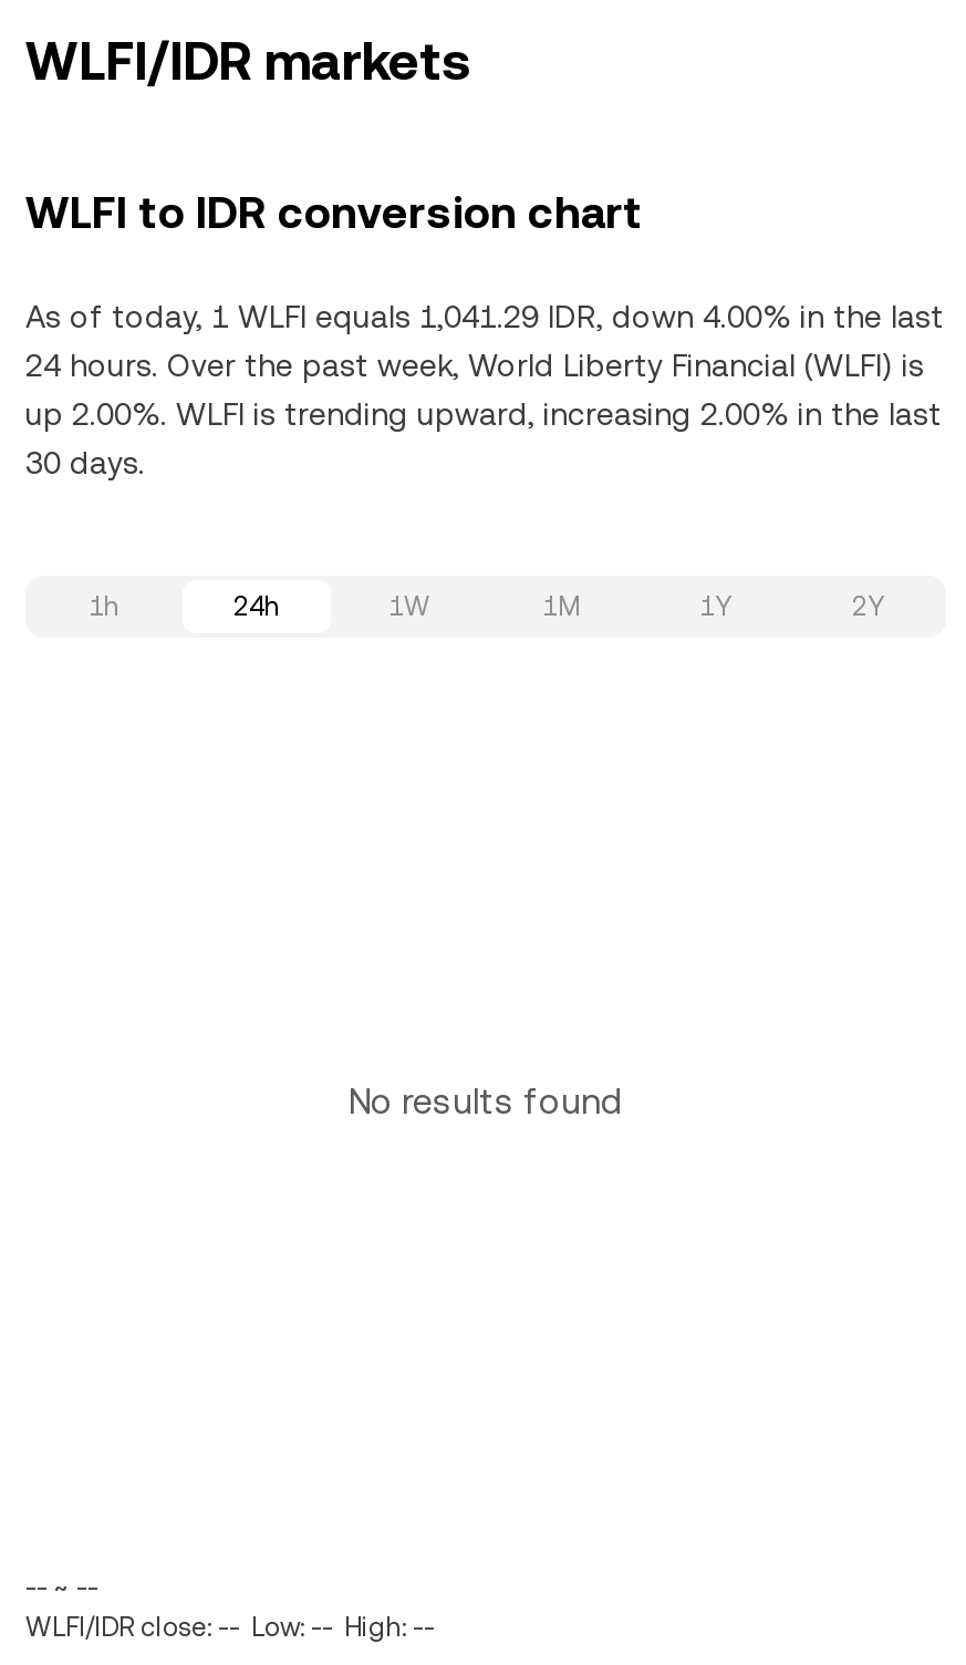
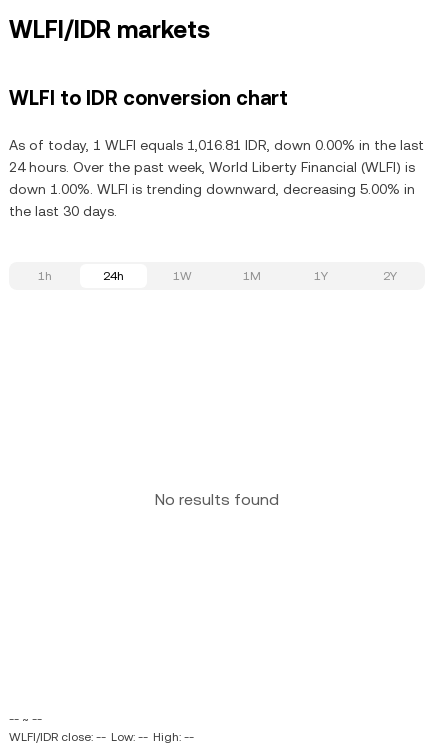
[25,299,944,334] As of today, 1 WLFI equals 1,041.29 IDR, down 4.00% in the last -> [9,137,424,153] As of today, 1 WLFI equals 1,016.81 IDR, down 0.00% in the last
[25,396,942,480] up 2.00%. WLFI is trending upward, increasing 2.00% in the last | 30 days. -> [9,181,415,219] down 1.00%. WLFI is trending downward, decreasing 5.00% in | the last 30 days.

